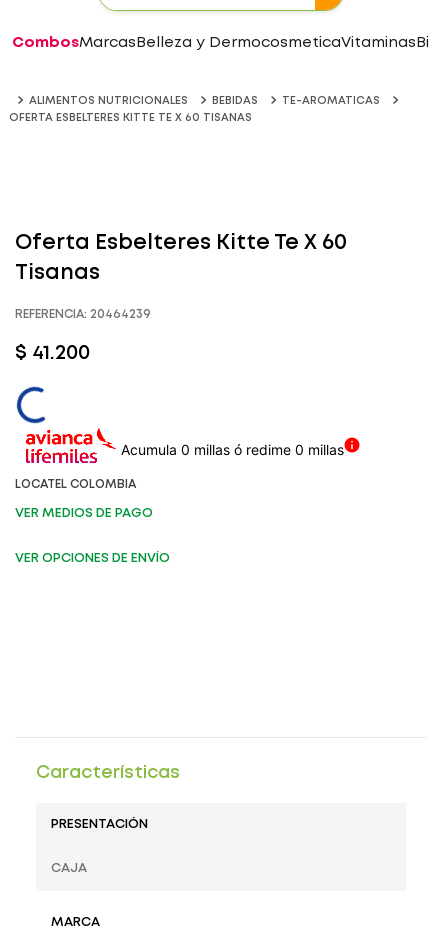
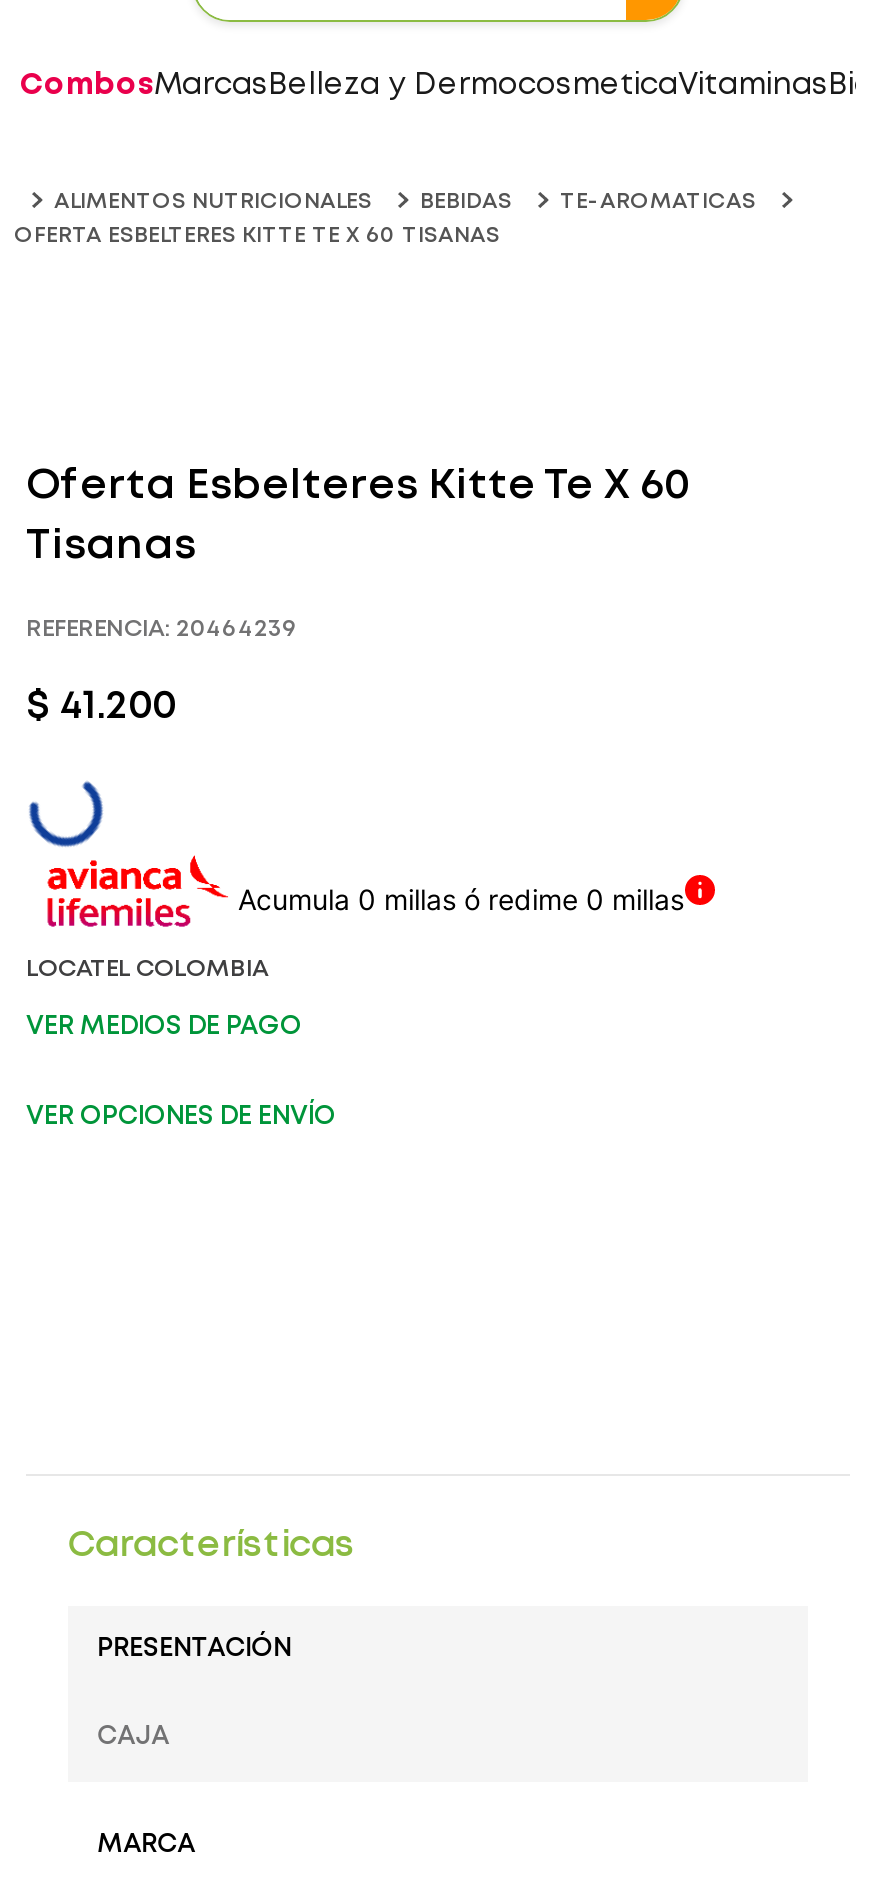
[17,385,53,418] [image] -> [32,772,106,842] [image]

